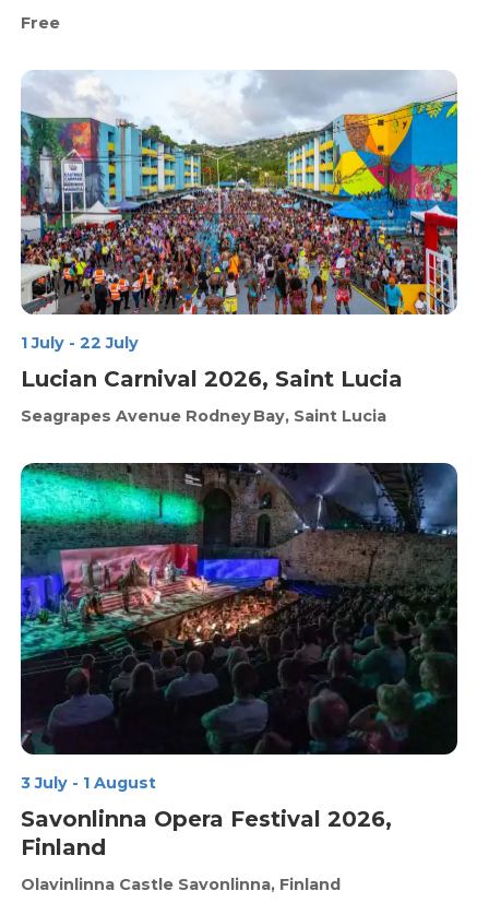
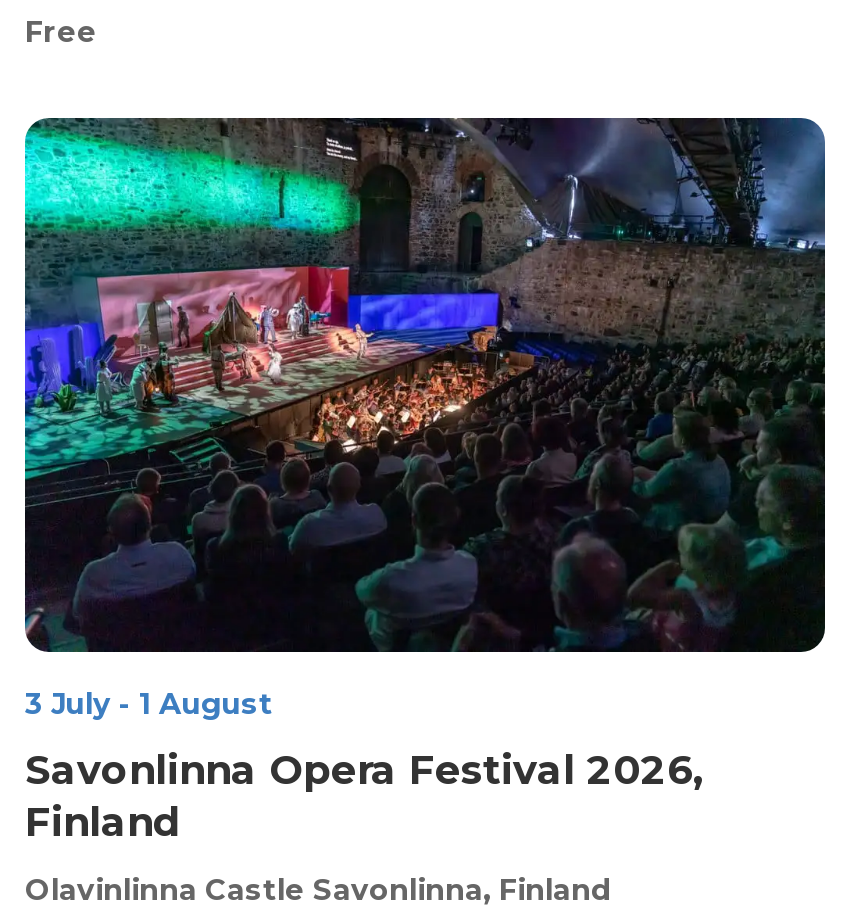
[20,70,458,353] [image] | 1 July - 22 July -> none
[21,366,403,392] Lucian Carnival 2026, Saint Lucia -> none
[21,406,386,426] Seagrapes Avenue Rodney Bay, Saint Lucia -> none

